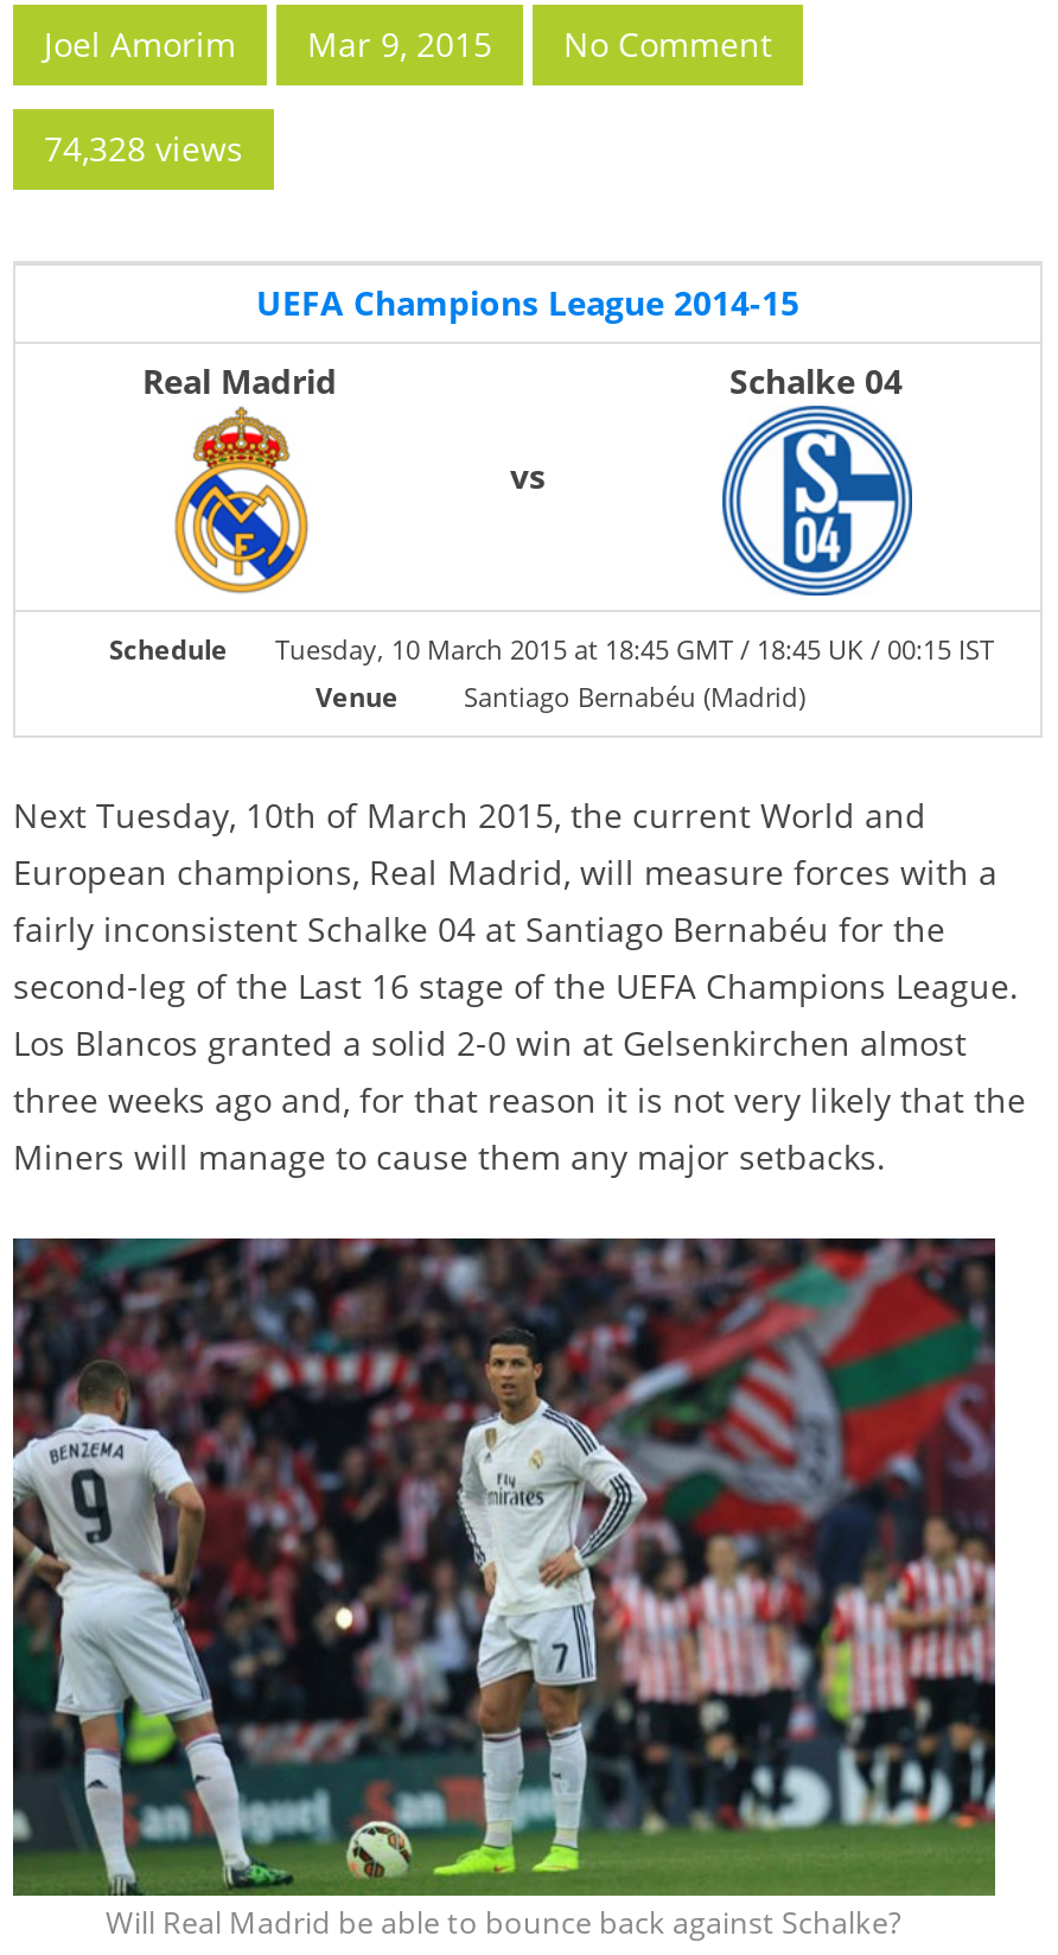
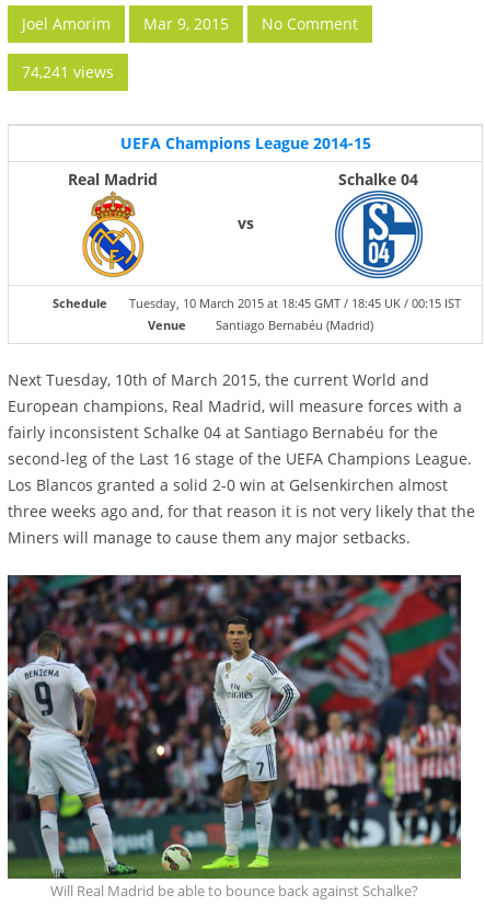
[44,126,243,171] 74,328 views -> [22,61,114,82] 74,241 views

